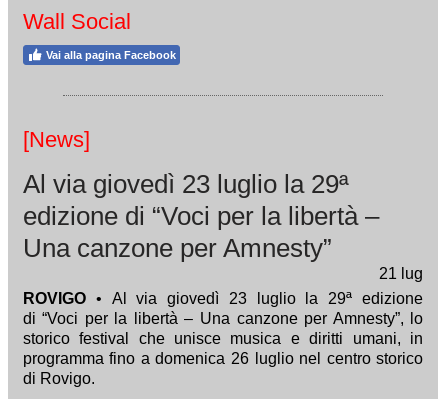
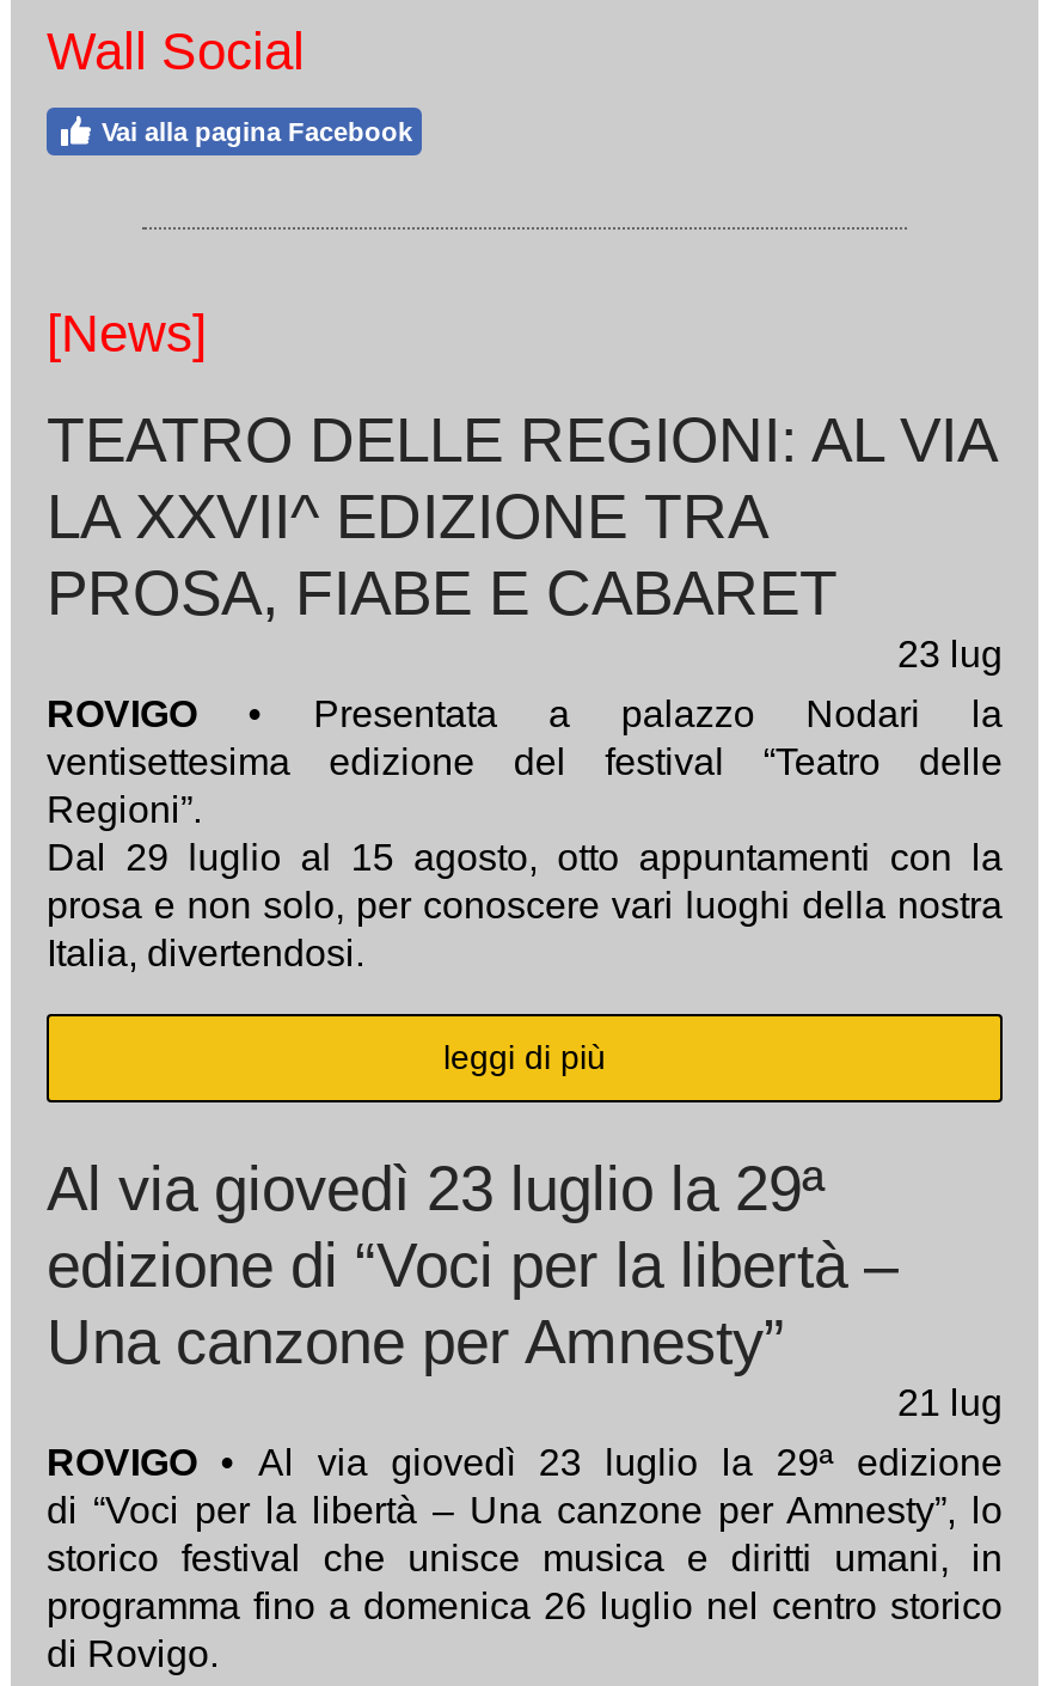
none -> [47,403,1003,1075] TEATRO DELLE REGIONI: AL VIA | LA XXVII^ EDIZIONE TRA | PROSA, FIABE E CABARET | 23 lug | ROVIGO • Presentata a palazzo Nodari la | ventisettesima edizione del festival “Teatro delle | Regioni”. | Dal 29 luglio al 15 agosto, otto appuntamenti con la | prosa e non solo, per conoscere vari luoghi della nostra | Italia, divertendosi. | leggi di più

